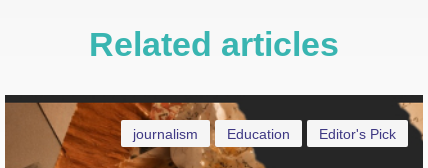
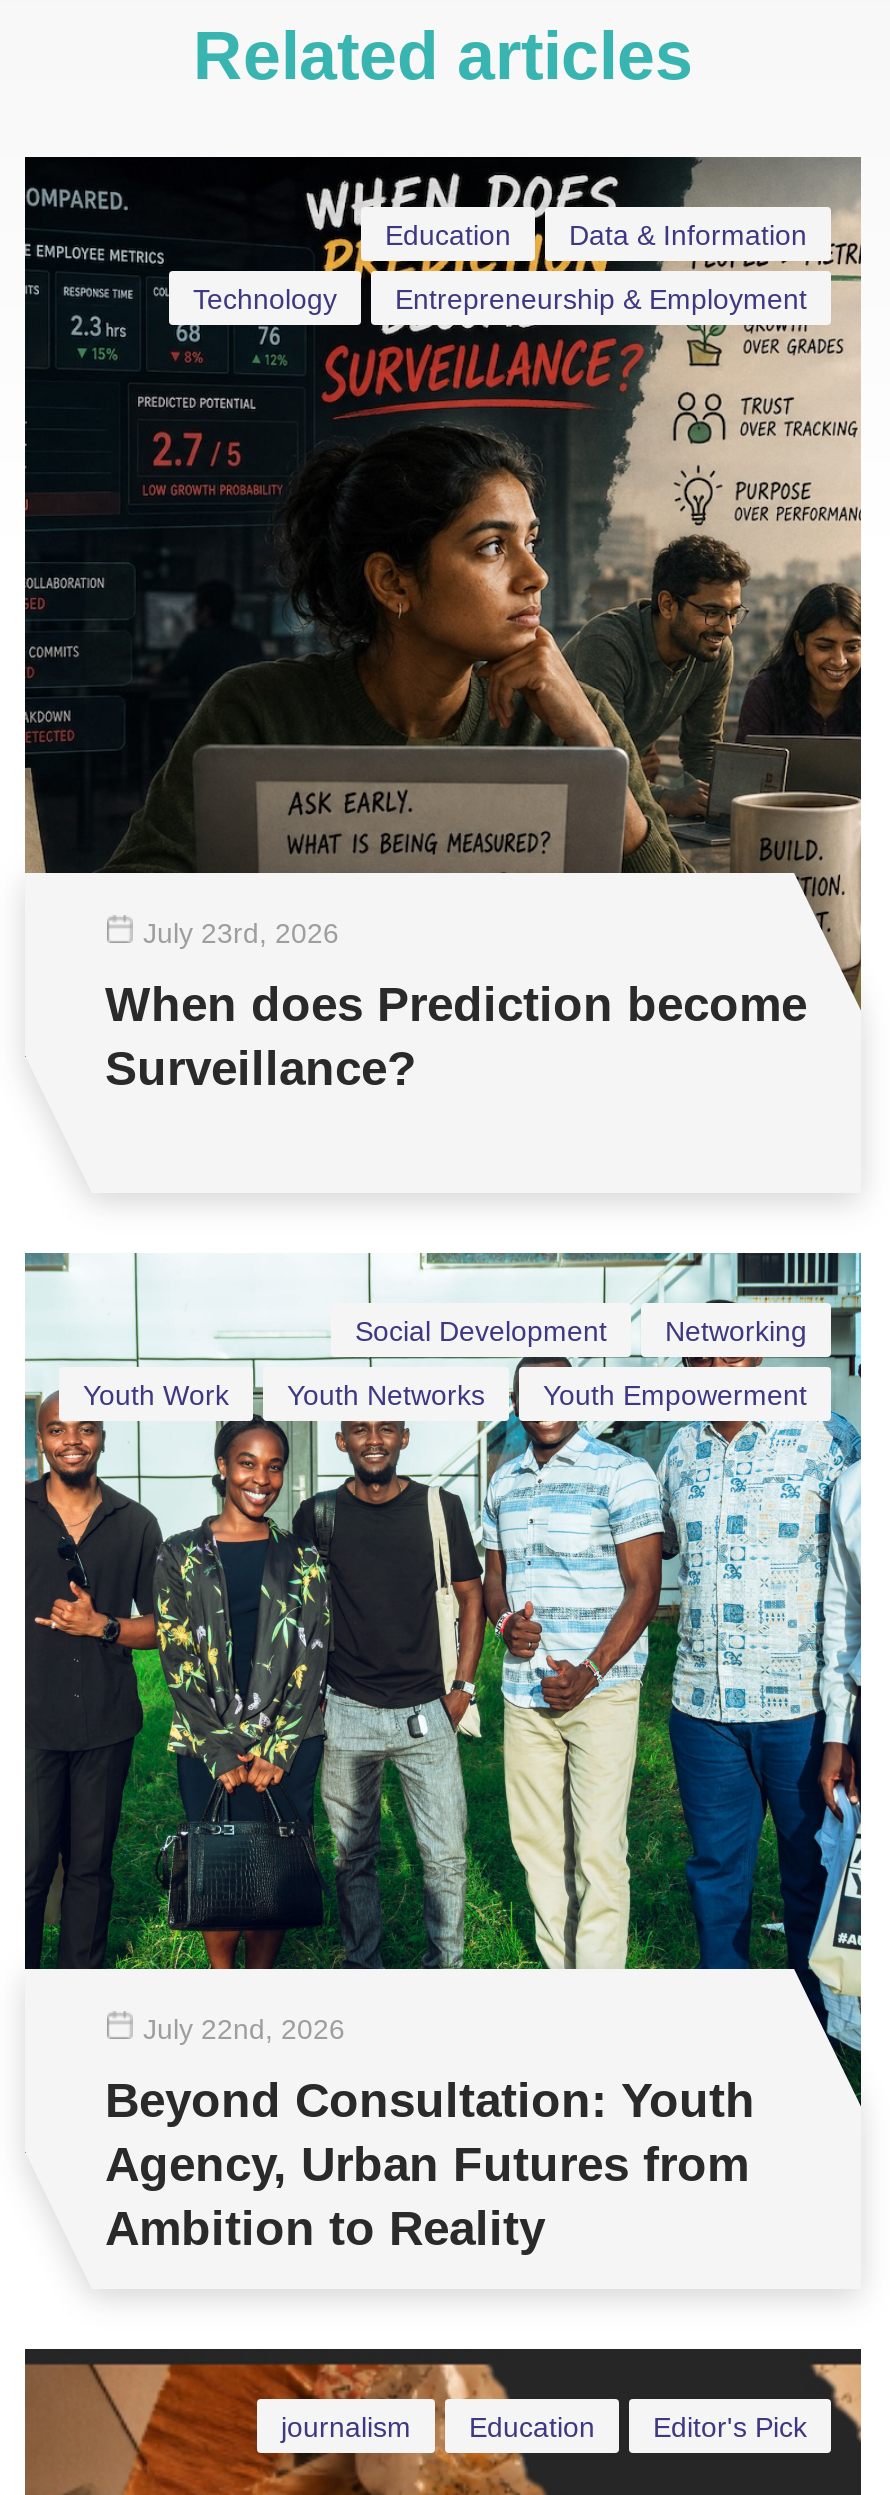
none -> [23,157,863,1009] [image] | Data & Information | Education | Entrepreneurship & Employment | Technology
none -> [23,1251,863,2105] [image] | Networking | Social Development | Youth Empowerment | Youth Networks | Youth Work
none -> [105,917,807,1095] July 23rd, 2026 | When does Prediction become | Surveillance?
none -> [105,2013,755,2255] July 22nd, 2026 | Beyond Consultation: Youth | Agency, Urban Futures from | Ambition to Reality

